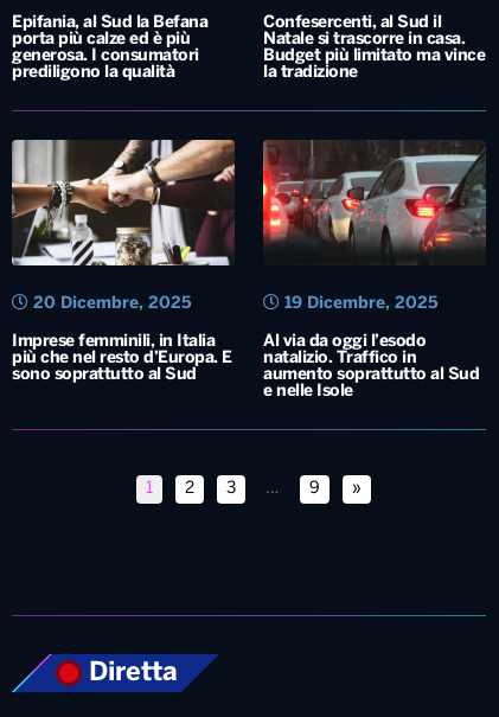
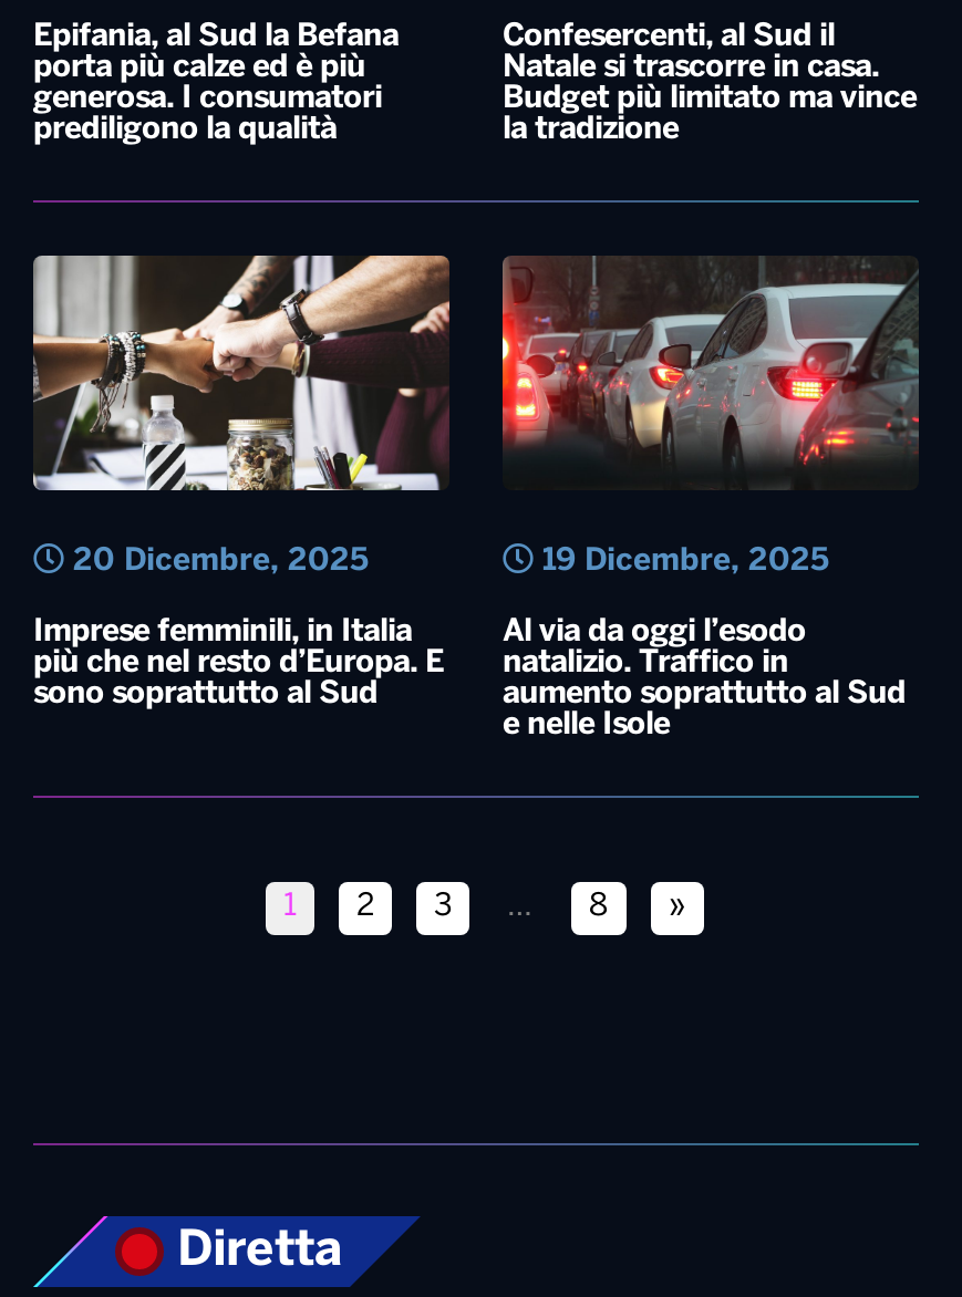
[309,481,320,496] 9 -> [589,893,609,921] 8

